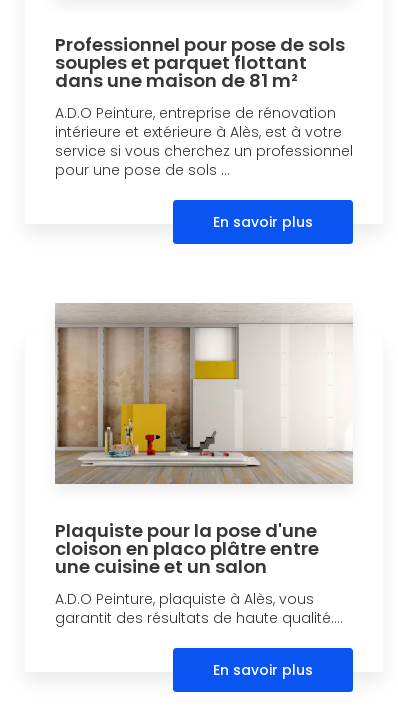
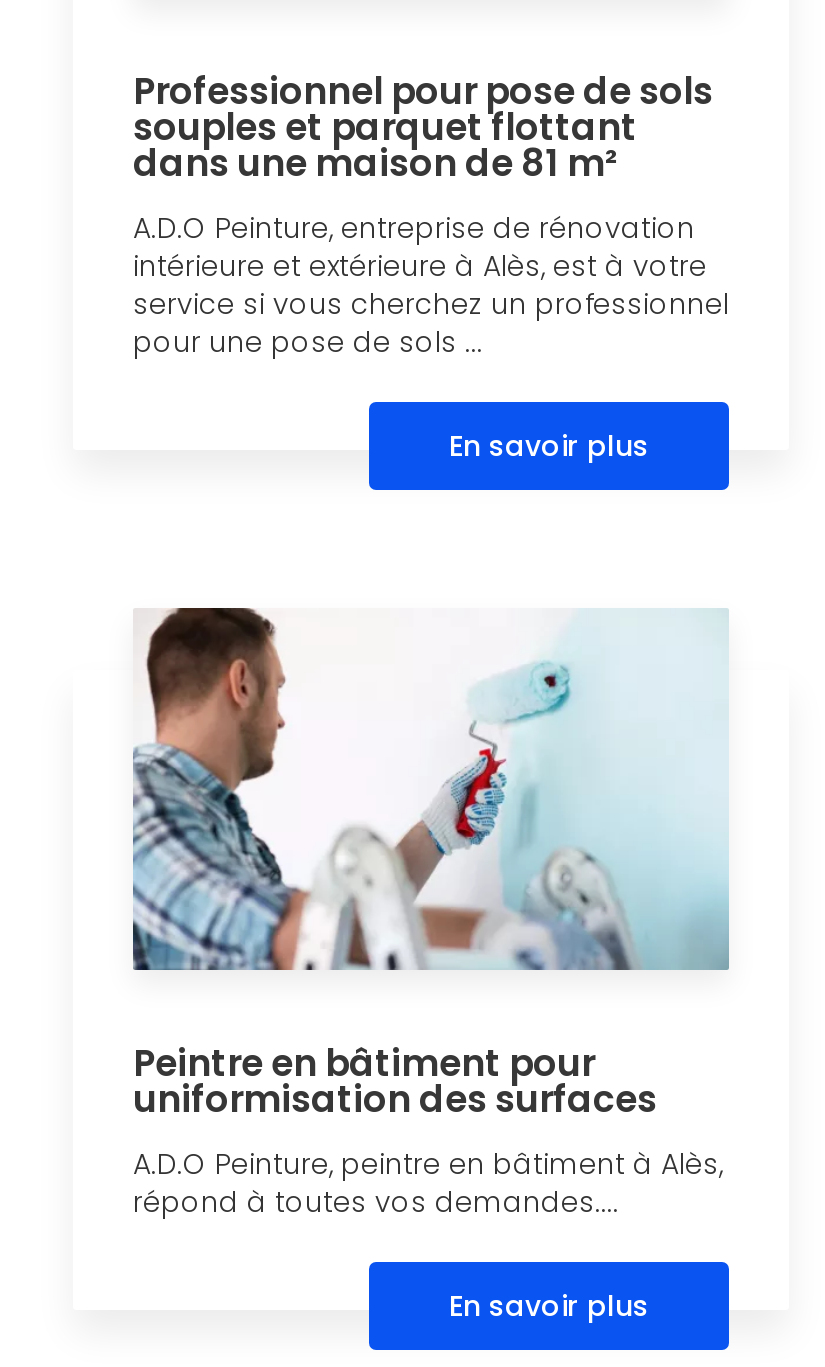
[55,303,353,628] [image] | Plaquiste pour la pose d'une | cloison en placo plâtre entre | une cuisine et un salon | A.D.O Peinture, plaquiste à Alès, vous | garantit des résultats de haute qualité.... -> [131,608,729,1222] [image] | Peintre en bâtiment pour | uniformisation des surfaces | A.D.O Peinture, peintre en bâtiment à Alès, | répond à toutes vos demandes....

